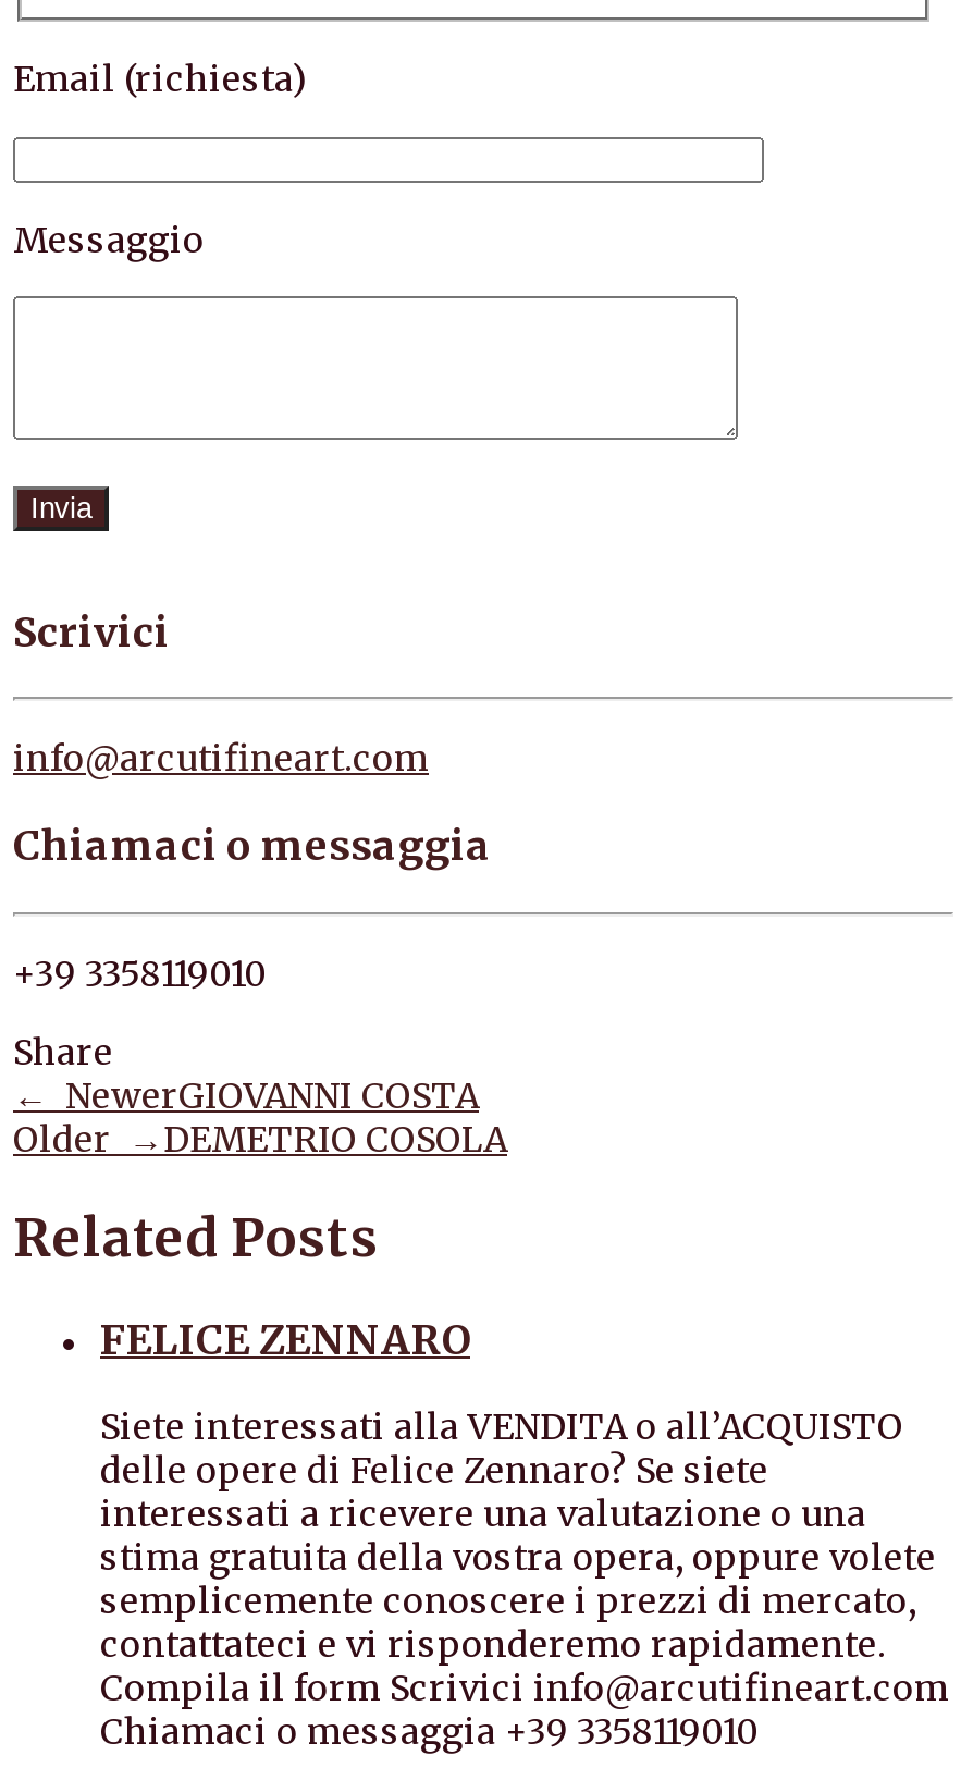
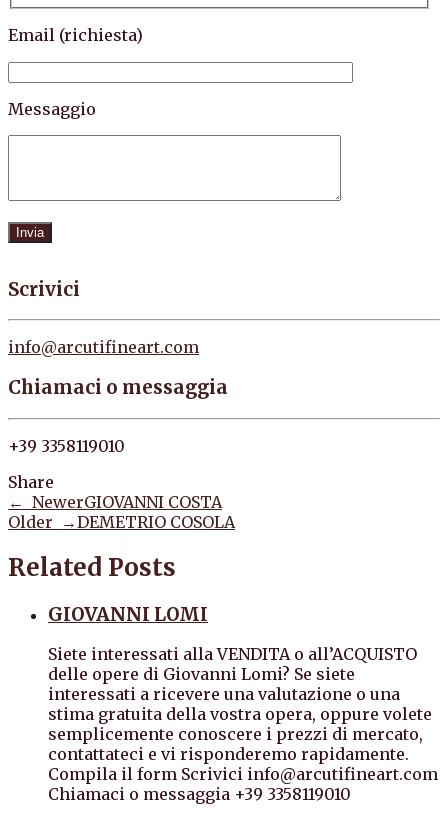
[100,1314,470,1364] FELICE ZENNARO -> [48,603,208,626] GIOVANNI LOMI
[100,1449,768,1492] delle opere di Felice Zennaro? Se siete -> [48,664,355,684] delle opere di Giovanni Lomi? Se siete

